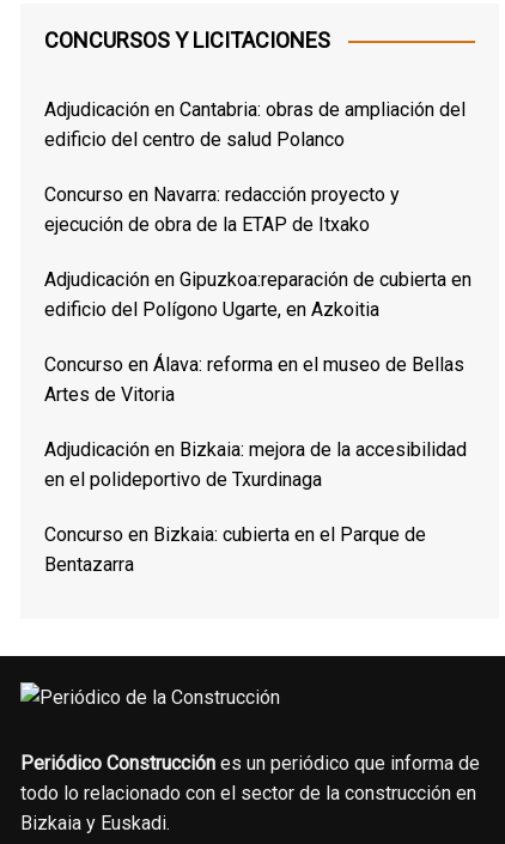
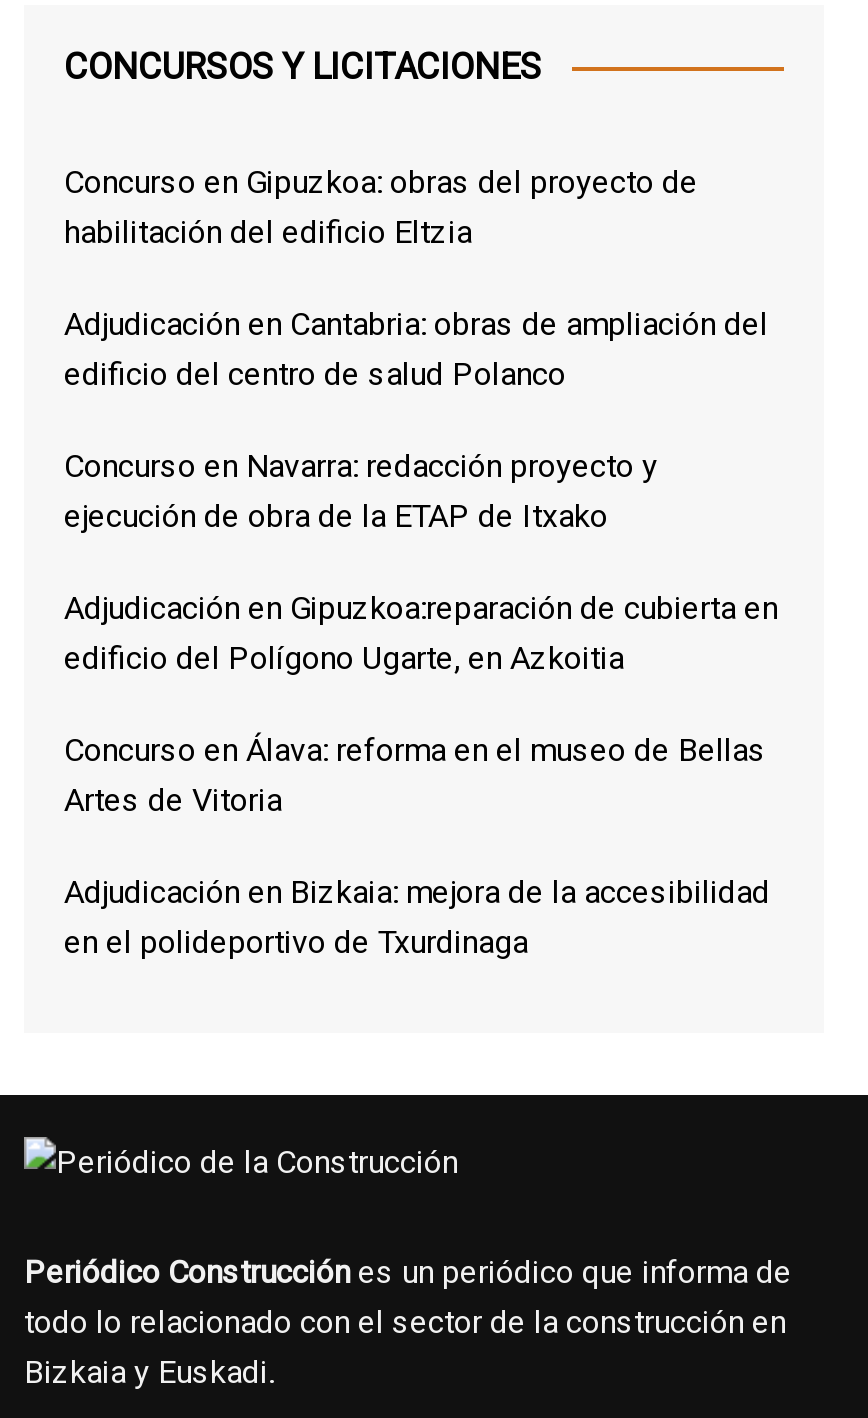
none -> [64,164,698,252] Concurso en Gipuzkoa: obras del proyecto de | habilitación del edificio Eltzia
moved [44,99,471,491] -> [64,306,778,962]: Adjudicación en Cantabria: obras de ampliación del | edificio del centro de salud Polanco | Concurso en Navarra: redacción proyecto y | ... | Adjudicación en Bizkaia: mejora de la accesibilidad | en el polideportivo de Txurdinaga
[44,524,426,576] Concurso en Bizkaia: cubierta en el Parque de | Bentazarra -> none

